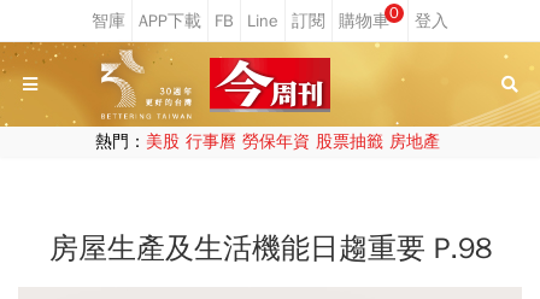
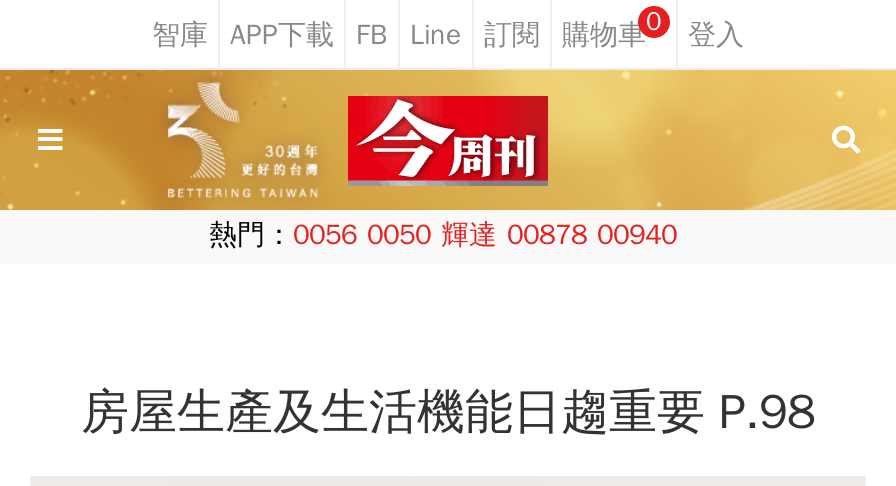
[95,131,439,152] 熱門：美股 行事曆 勞保年資 股票抽籤 房地產 -> [209,218,677,252] 熱門：0056 0050 輝達 00878 00940

